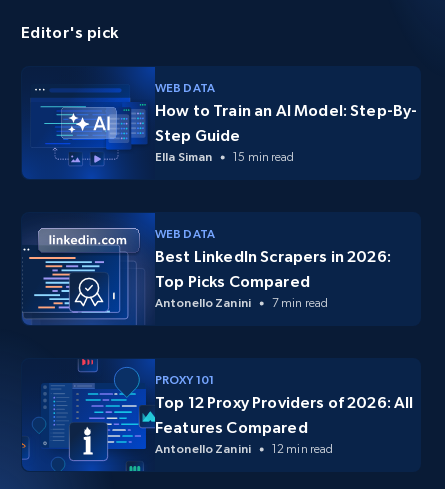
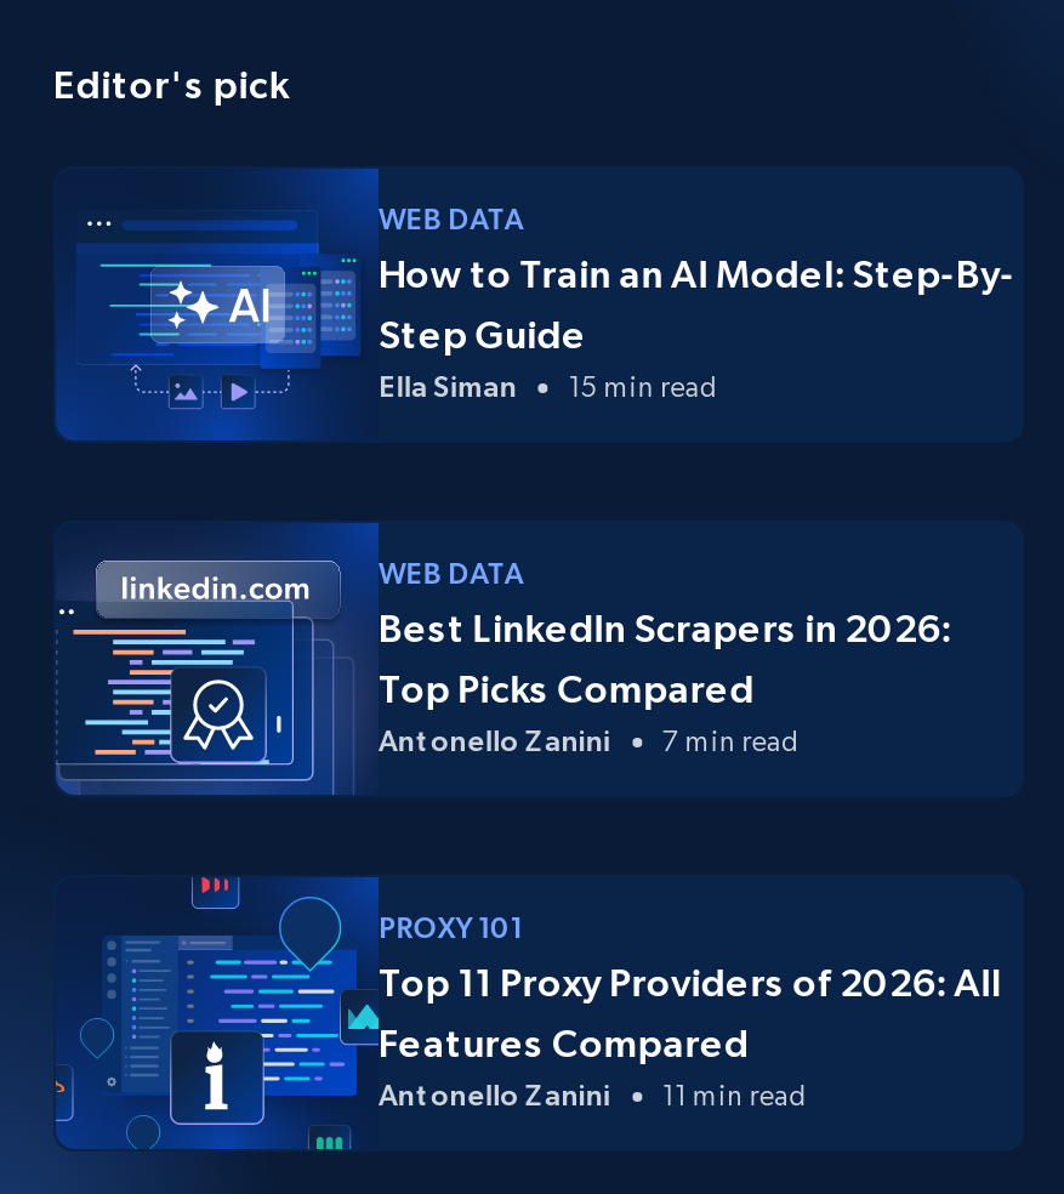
[155,393,414,411] Top 12 Proxy Providers of 2026: All -> [379,960,1001,1004] Top 11 Proxy Providers of 2026: All
[155,442,333,456] Antonello Zanini 12 min read -> [379,1079,806,1113] Antonello Zanini 11 min read

